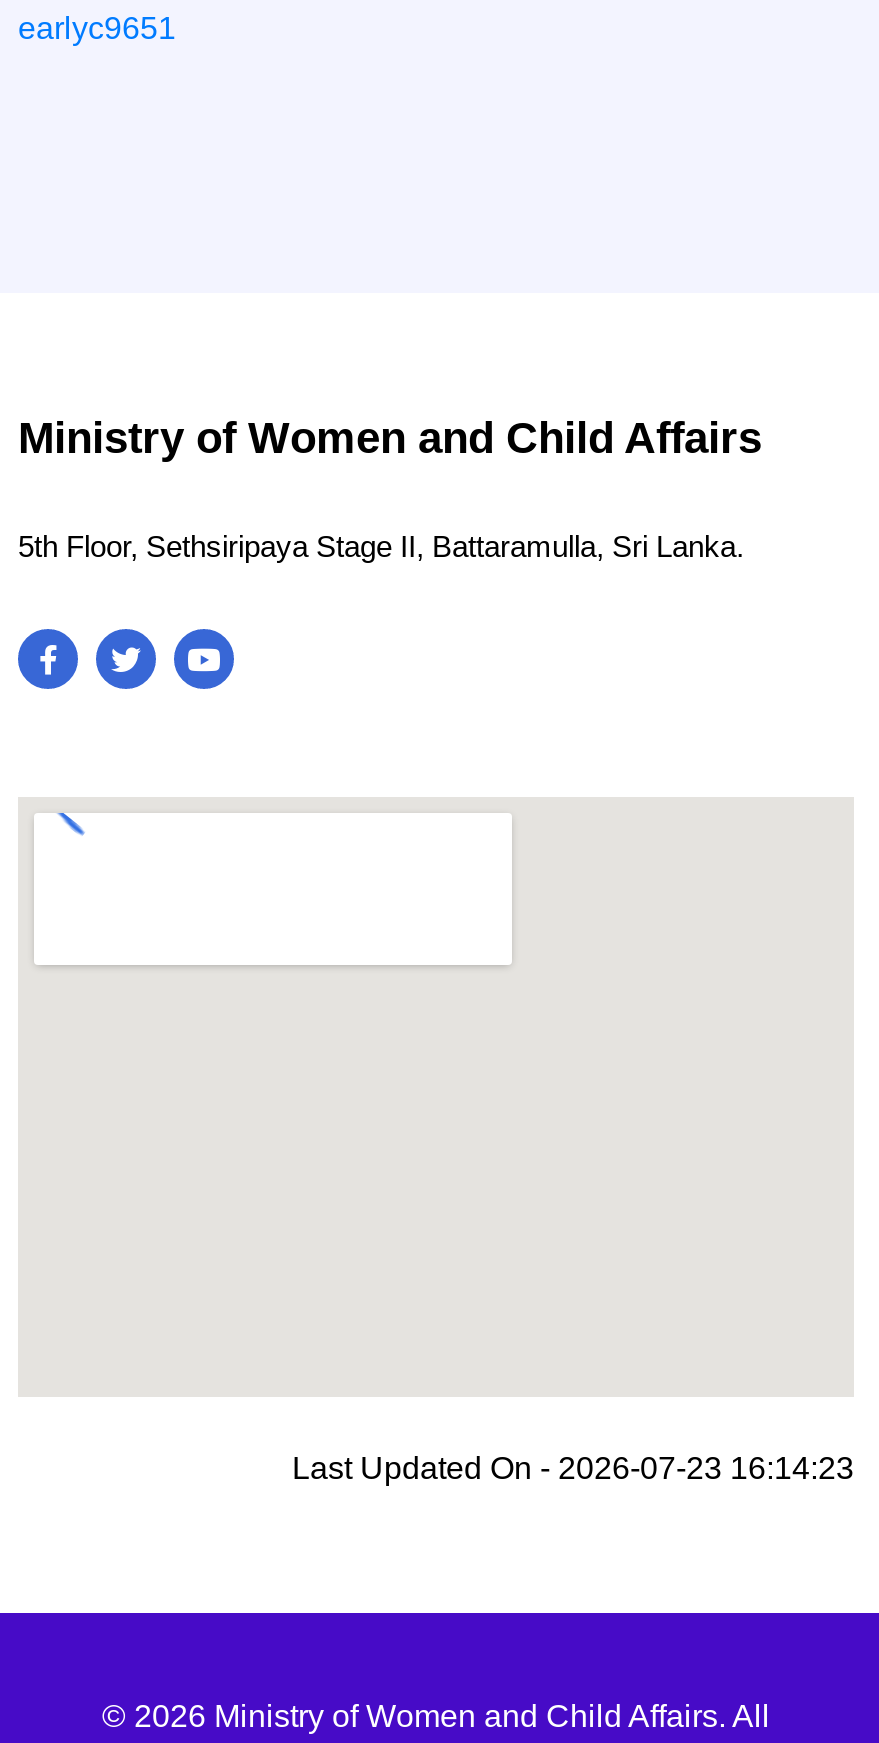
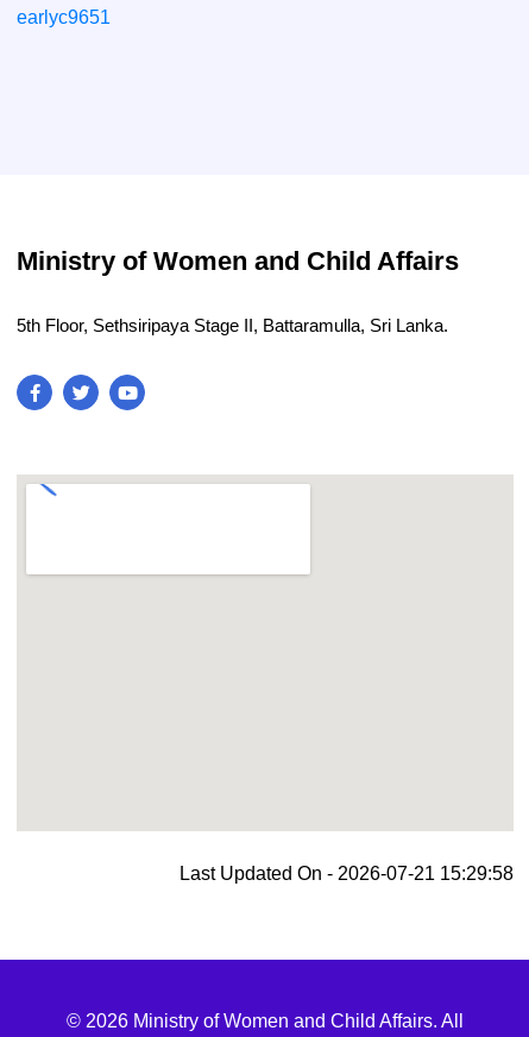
[292,1450,854,1484] Last Updated On - 2026-07-23 16:14:23 -> [180,863,514,883] Last Updated On - 2026-07-21 15:29:58

